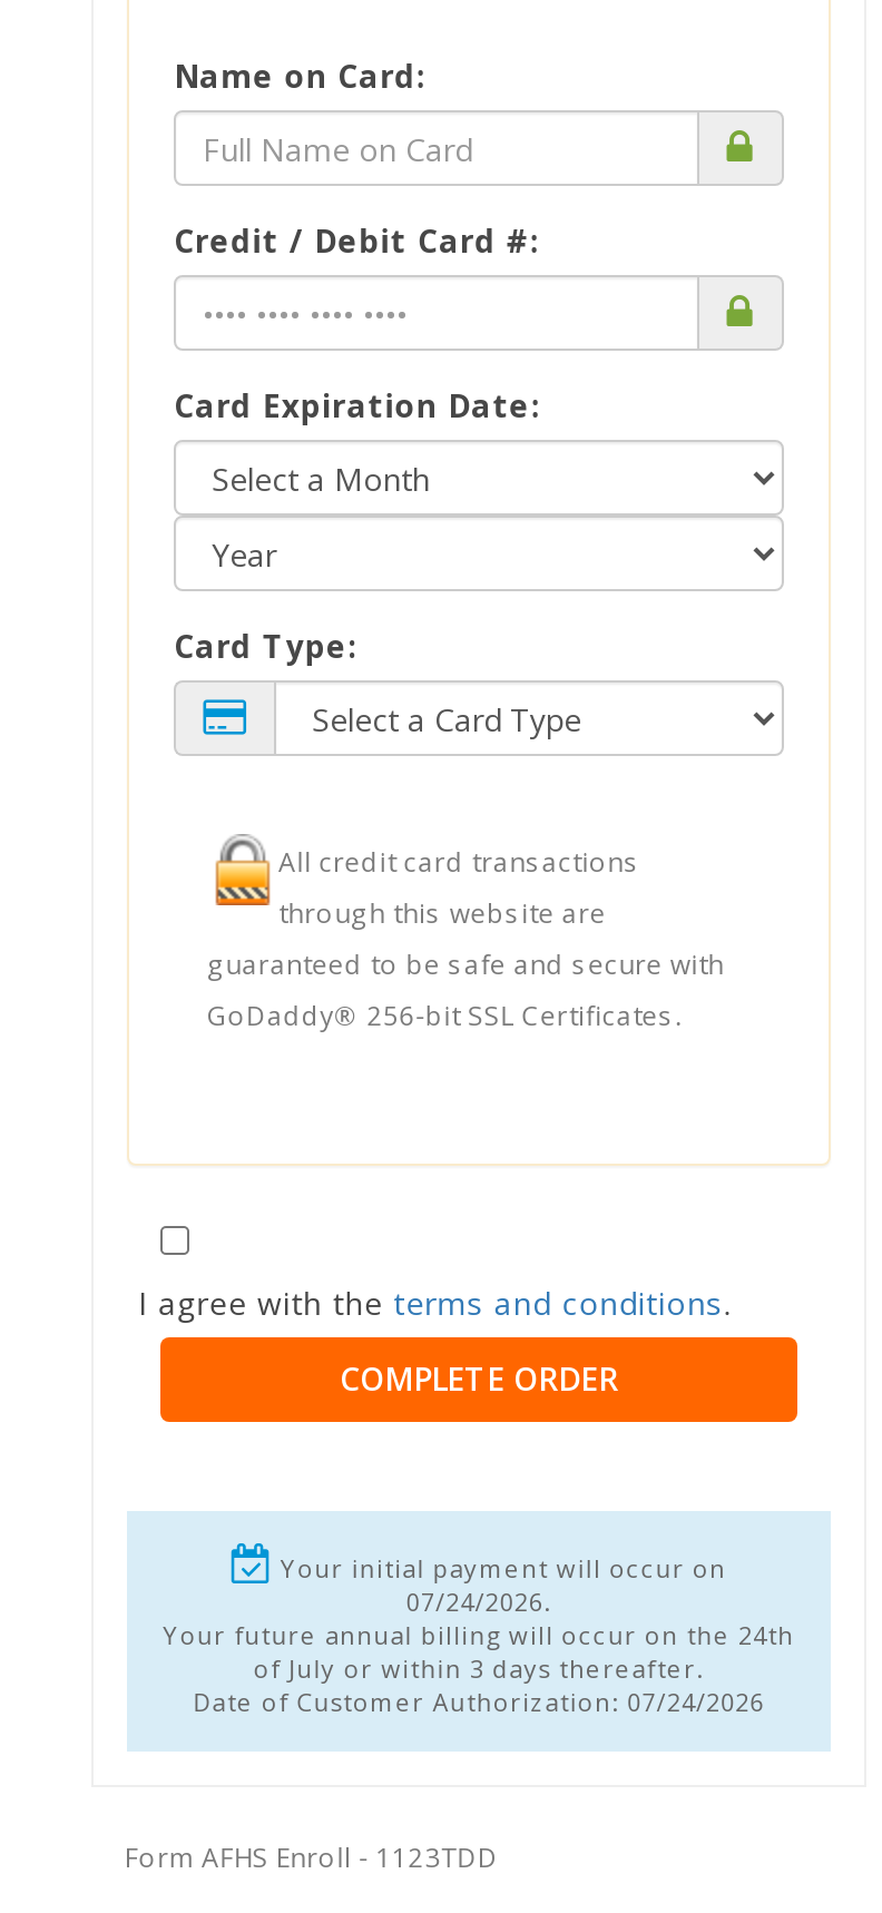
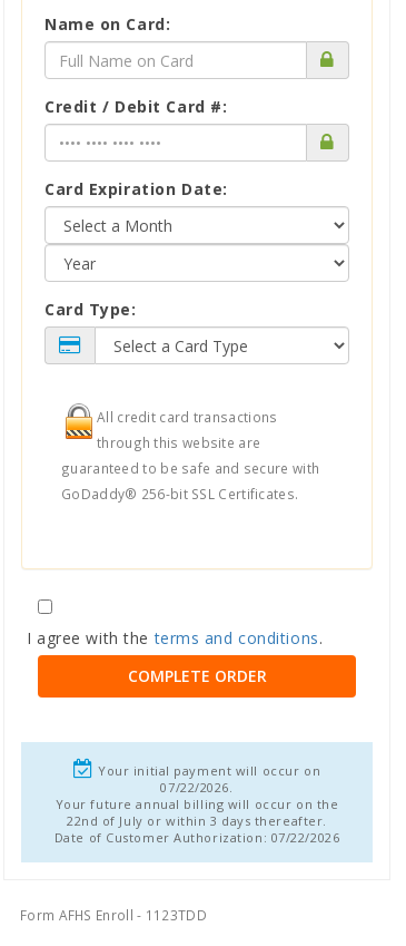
[163,1585,794,1718] 07/24/2026. | Your future annual billing will occur on the 24th | of July or within 3 days thereafter. | Date of Customer Authorization: 07/24/2026 -> [54,779,340,846] 07/22/2026. | Your future annual billing will occur on the | 22nd of July or within 3 days thereafter. | Date of Customer Authorization: 07/22/2026

